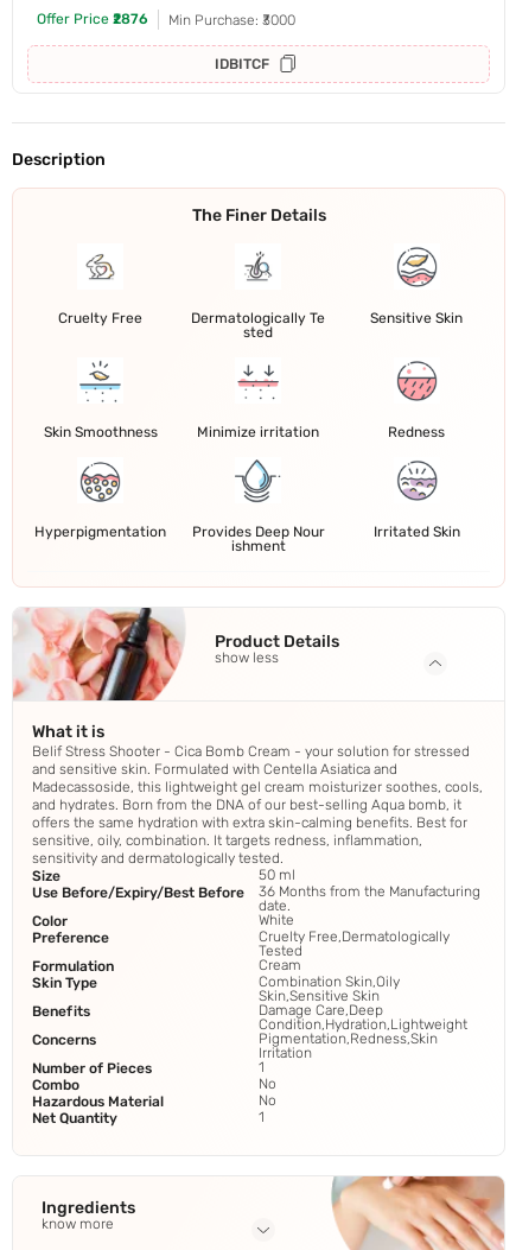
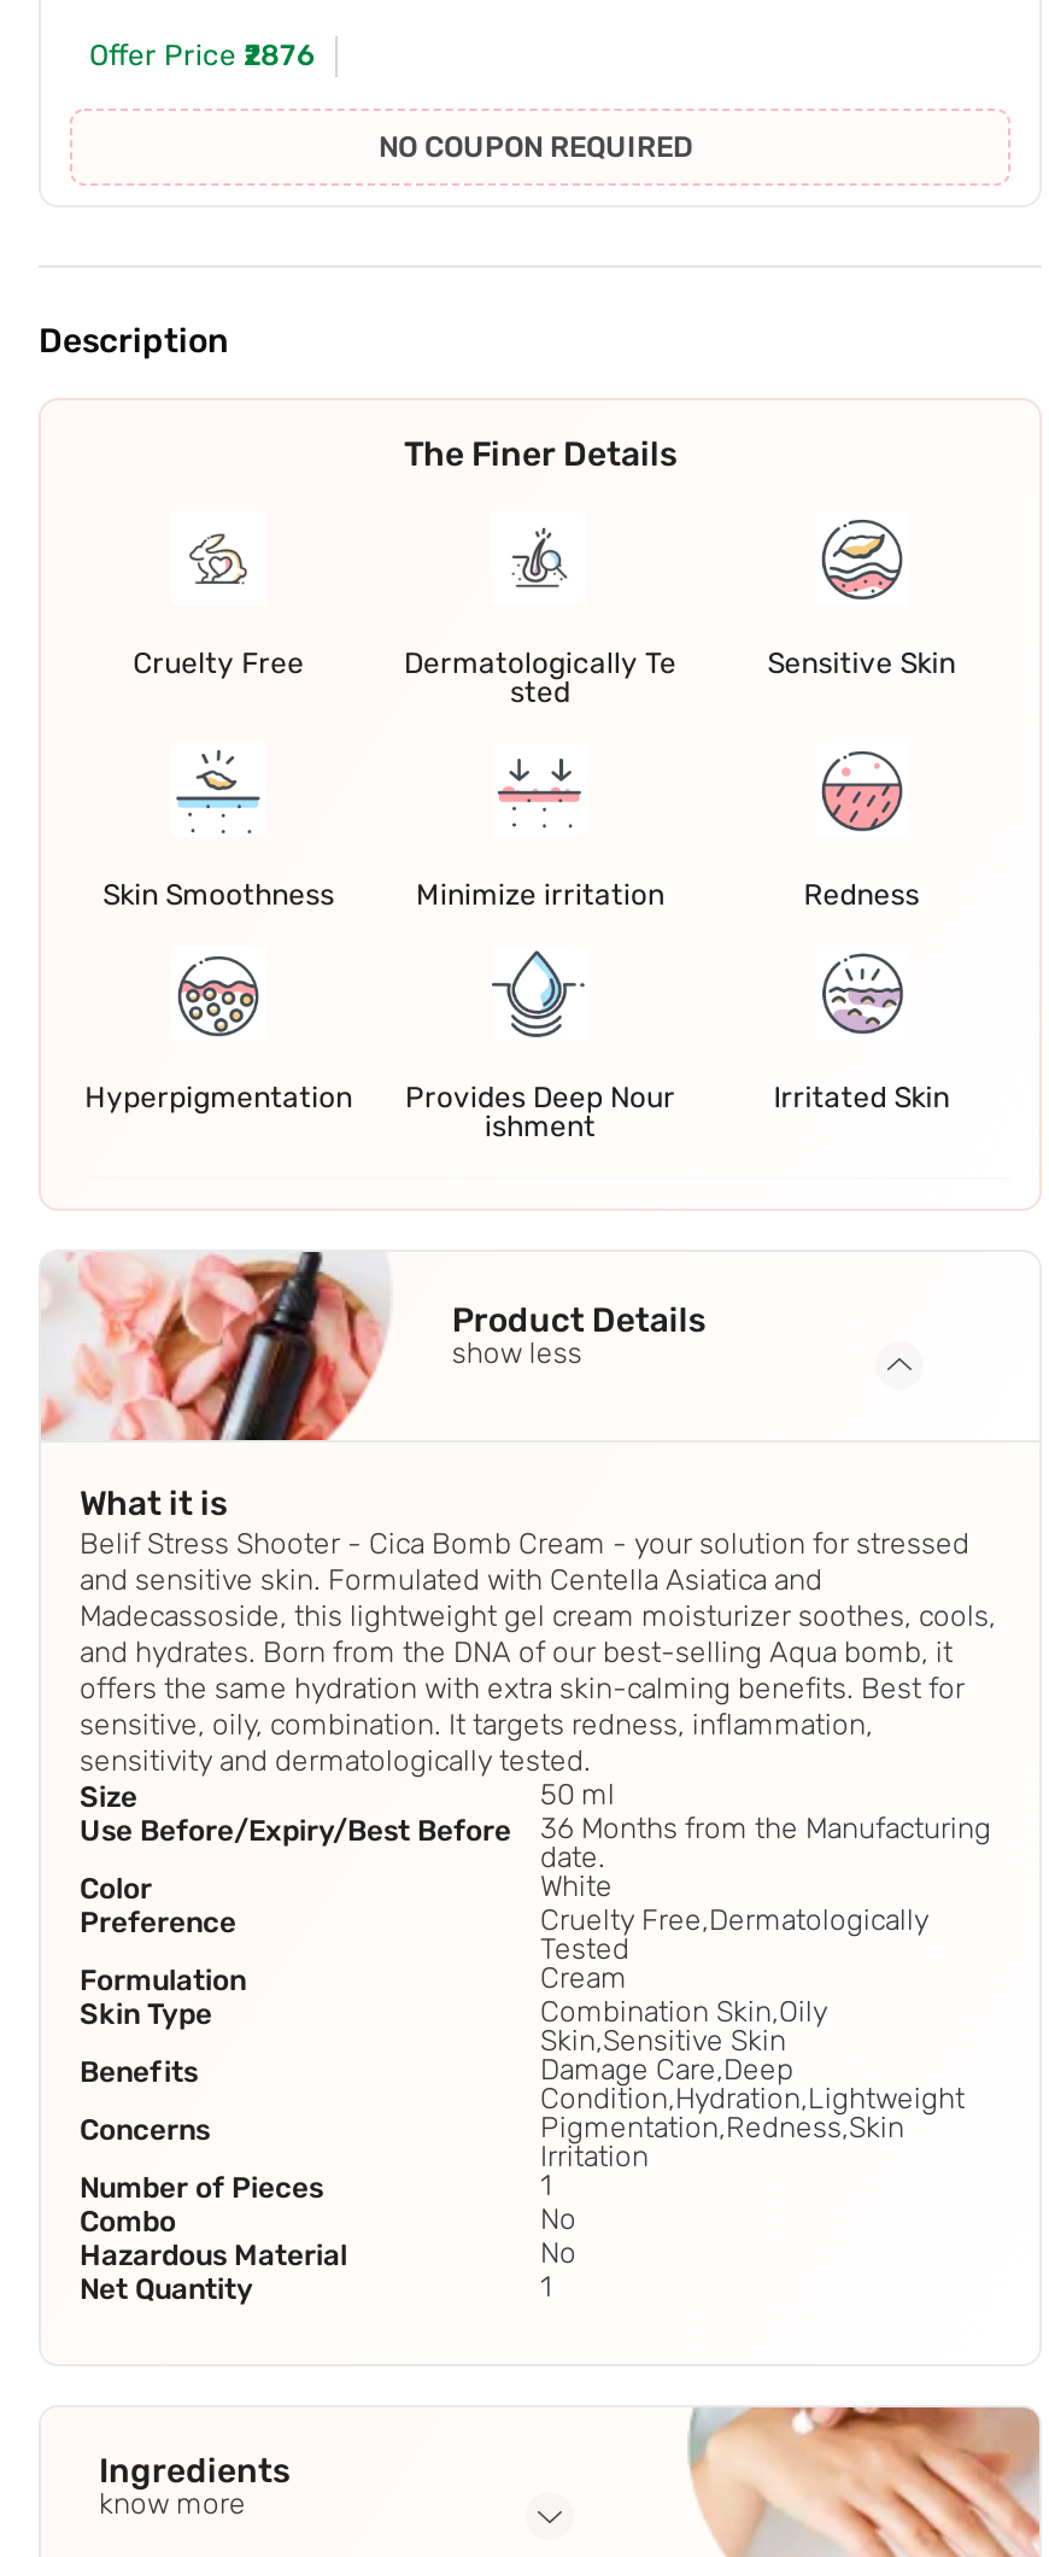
[168,12,295,73] Min Purchase: ₹3000 | IDBITCF -> [379,131,692,165] NO COUPON REQUIRED

